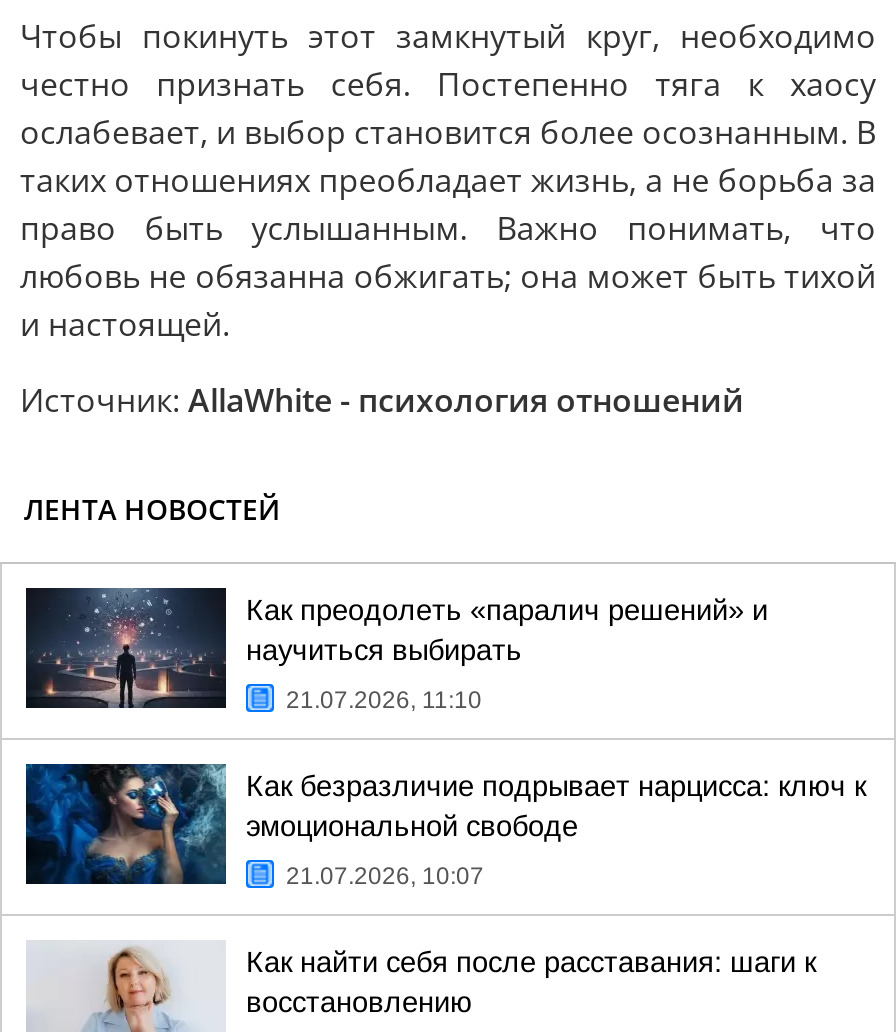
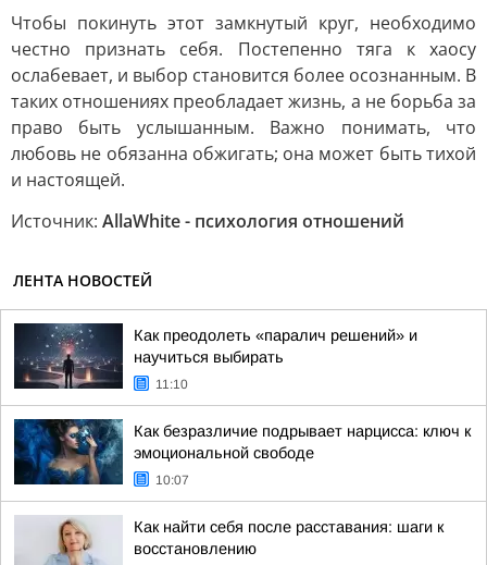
[286,686,482,714] 21.07.2026, 11:10 -> [155,377,188,392] 11:10
[286,862,484,890] 21.07.2026, 10:07 -> [155,472,189,488] 10:07

